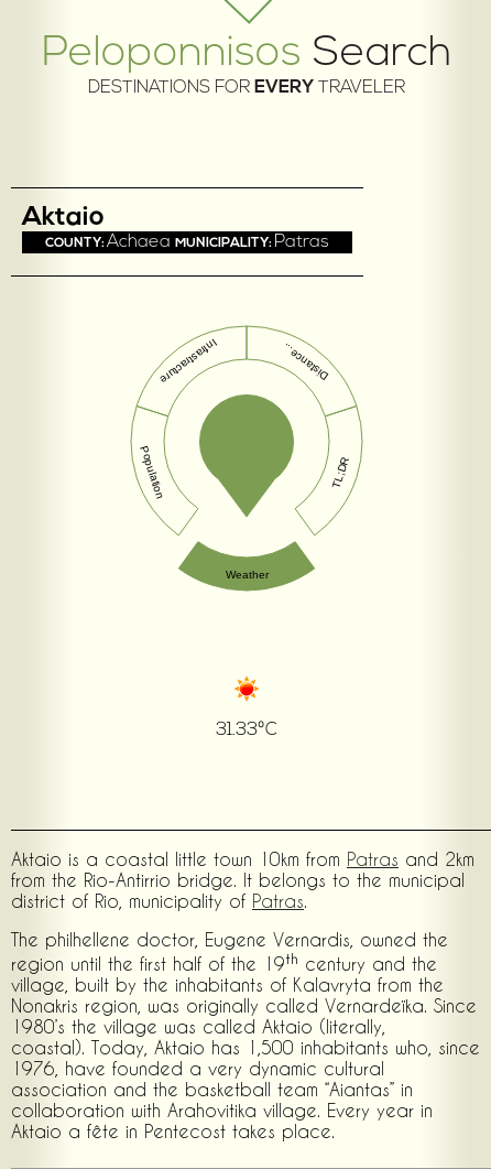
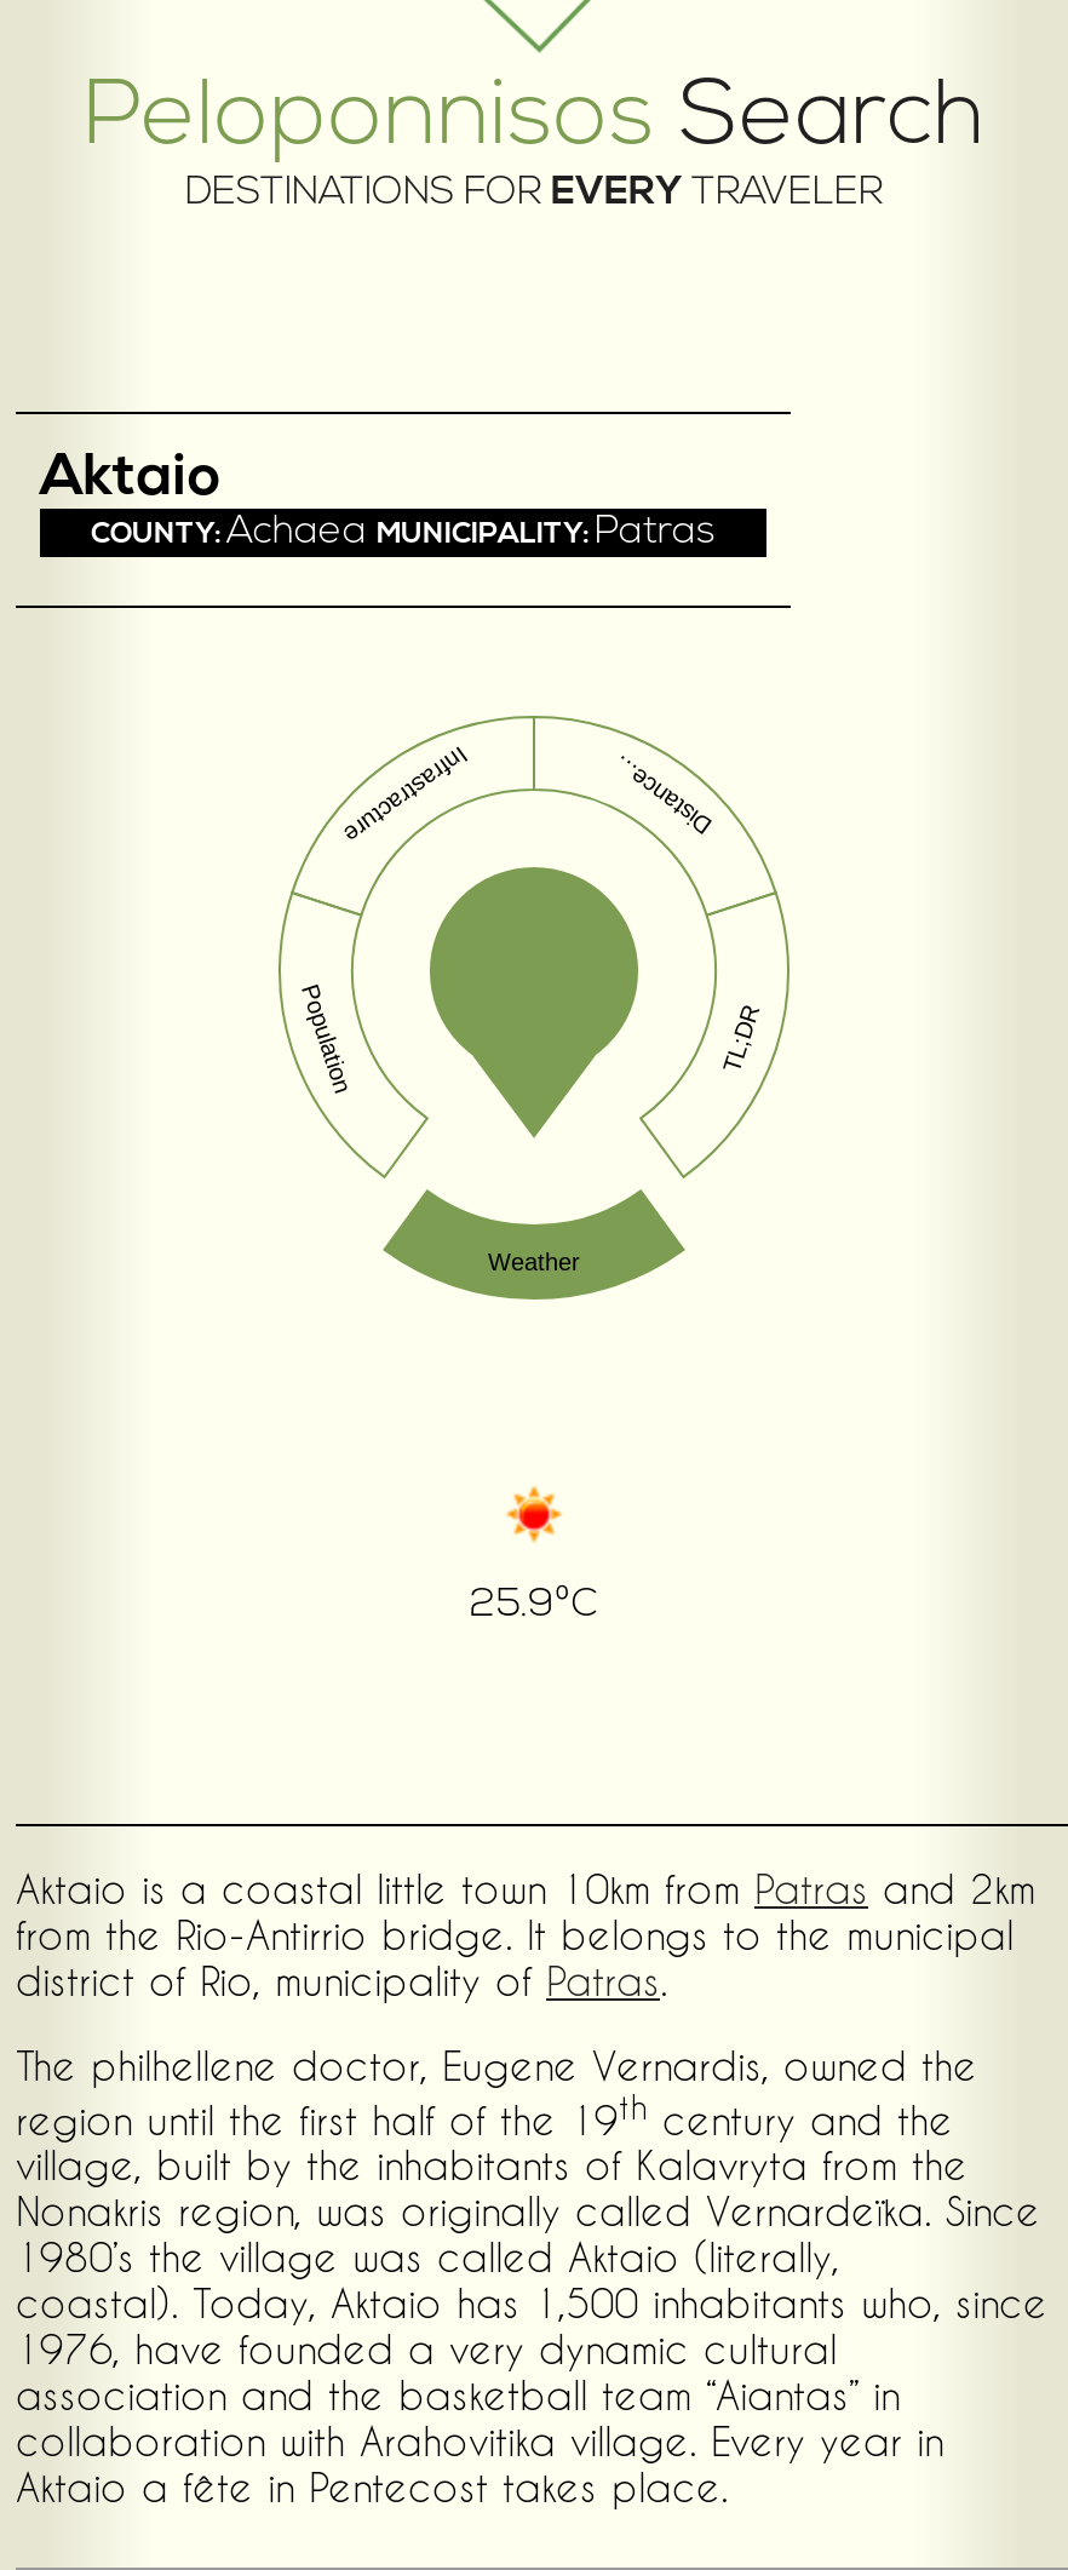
[216,722,277,739] 31.33ºC -> [470,1587,598,1625] 25.9ºC

